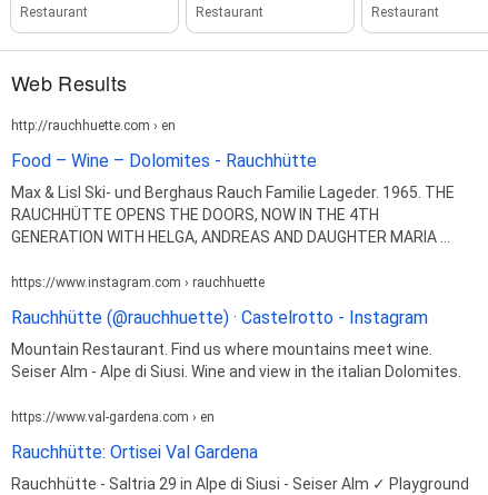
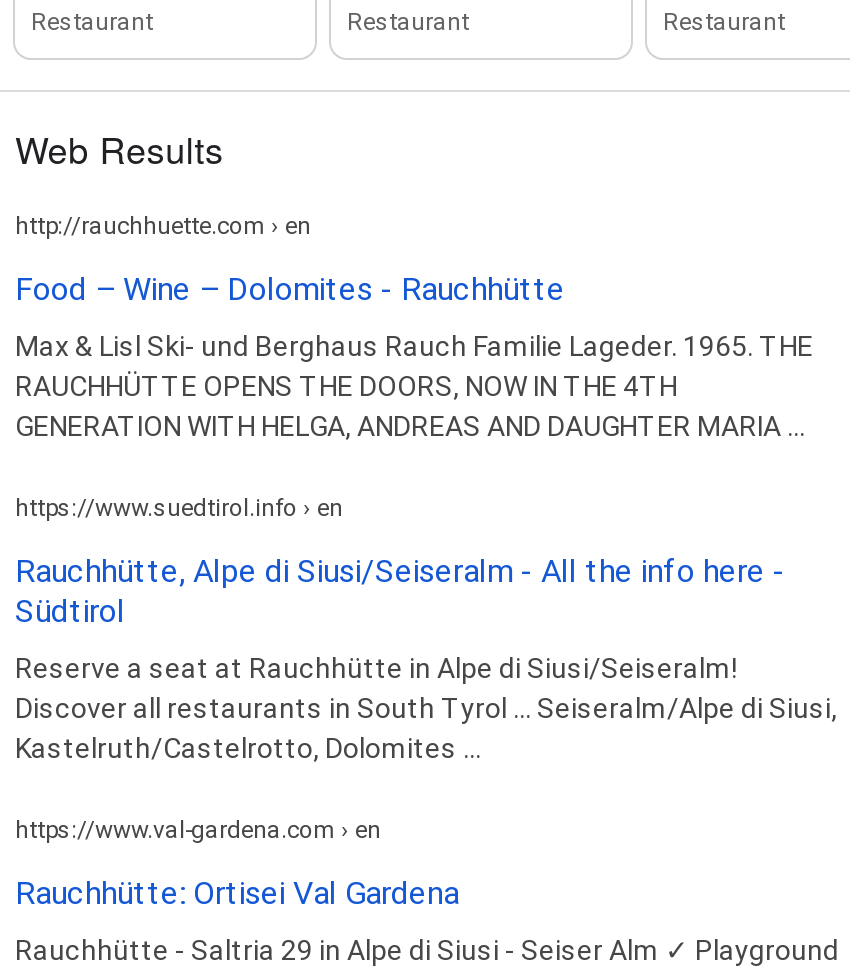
[11,274,265,290] https://www.instagram.com › rauchhuette -> [15,493,343,521] https://www.suedtirol.info › en
[11,307,428,328] Rauchhütte (@rauchhuette) · Castelrotto - Instagram -> [15,551,785,629] Rauchhütte, Alpe di Siusi/Seiseralm - All the info here - | Südtirol
[11,340,461,380] Mountain Restaurant. Find us where mountains meet wine. | Seiser Alm - Alpe di Siusi. Wine and view in the italian Dolomites. -> [15,651,837,763] Reserve a seat at Rauchhütte in Alpe di Siusi/Seiseralm! | Discover all restaurants in South Tyrol ... Seiseralm/Alpe di Siusi, | Kastelruth/Castelrotto, Dolomites ...

